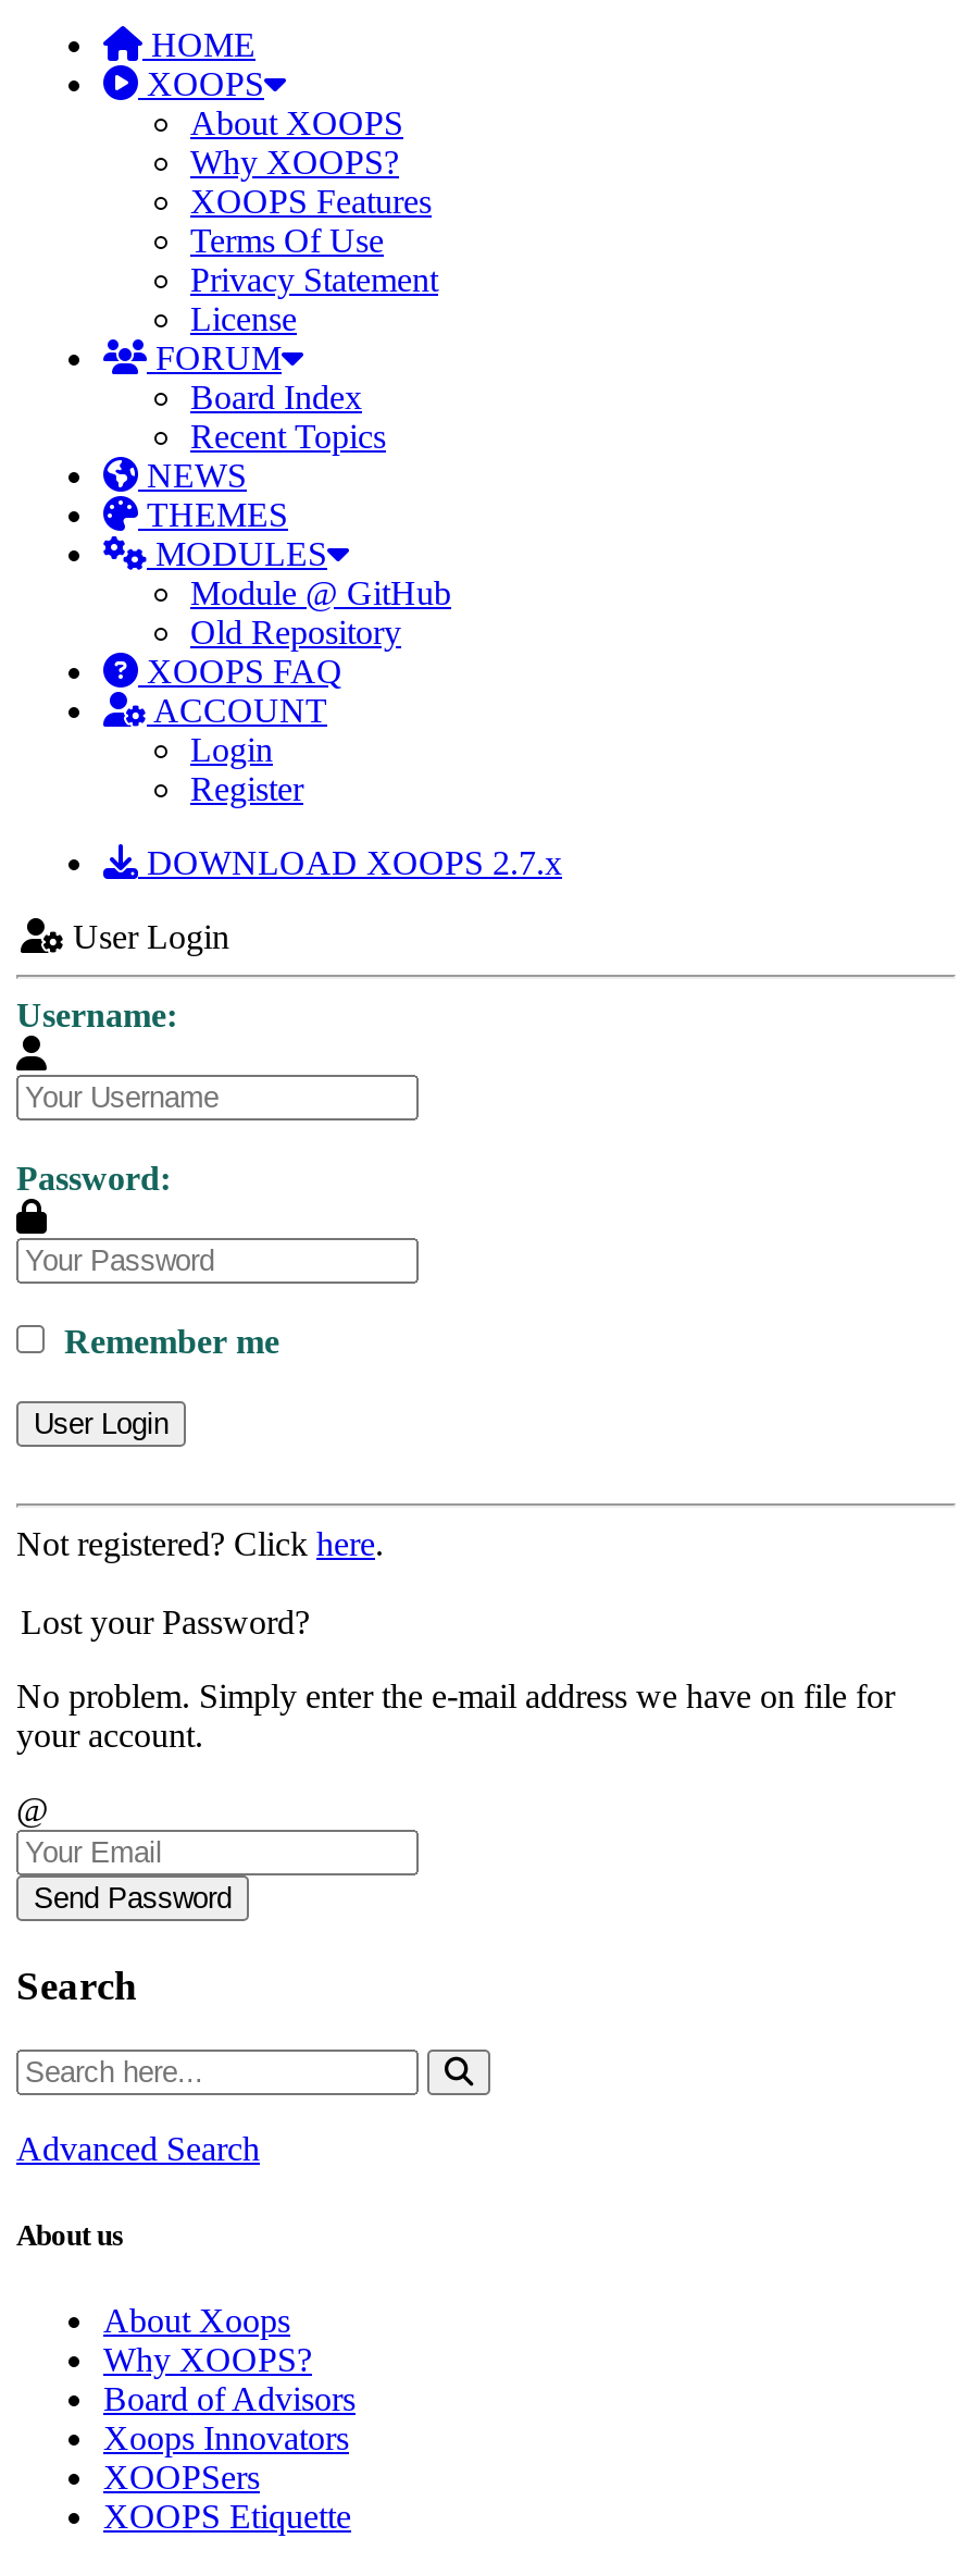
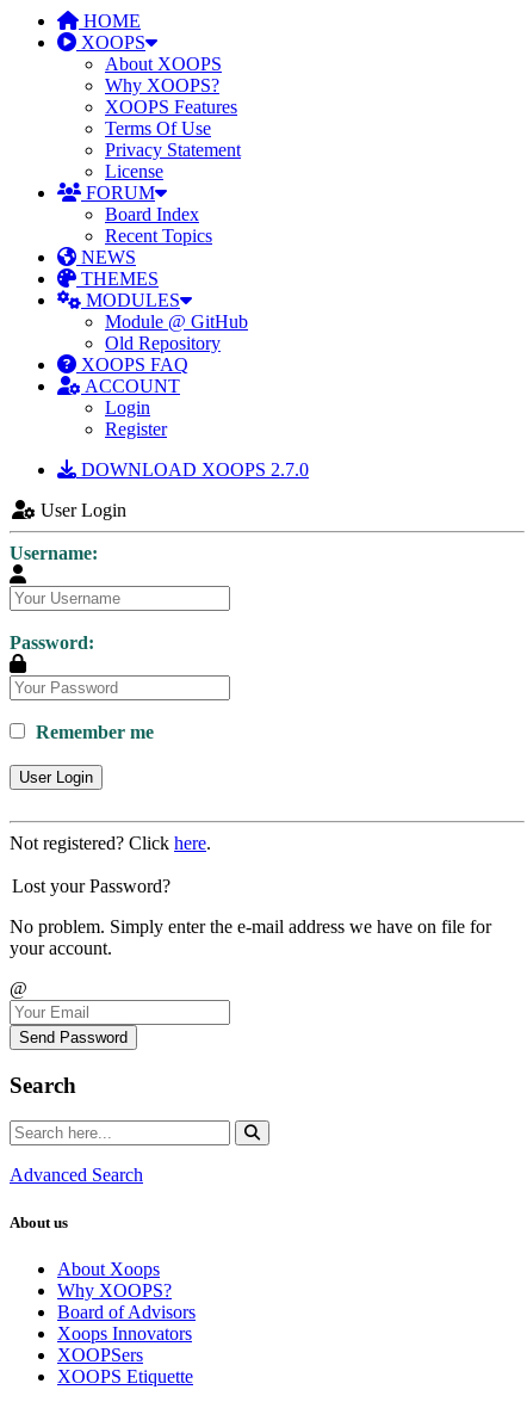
[138,844,562,881] DOWNLOAD XOOPS 2.7.x -> [76,459,309,480] DOWNLOAD XOOPS 2.7.0

